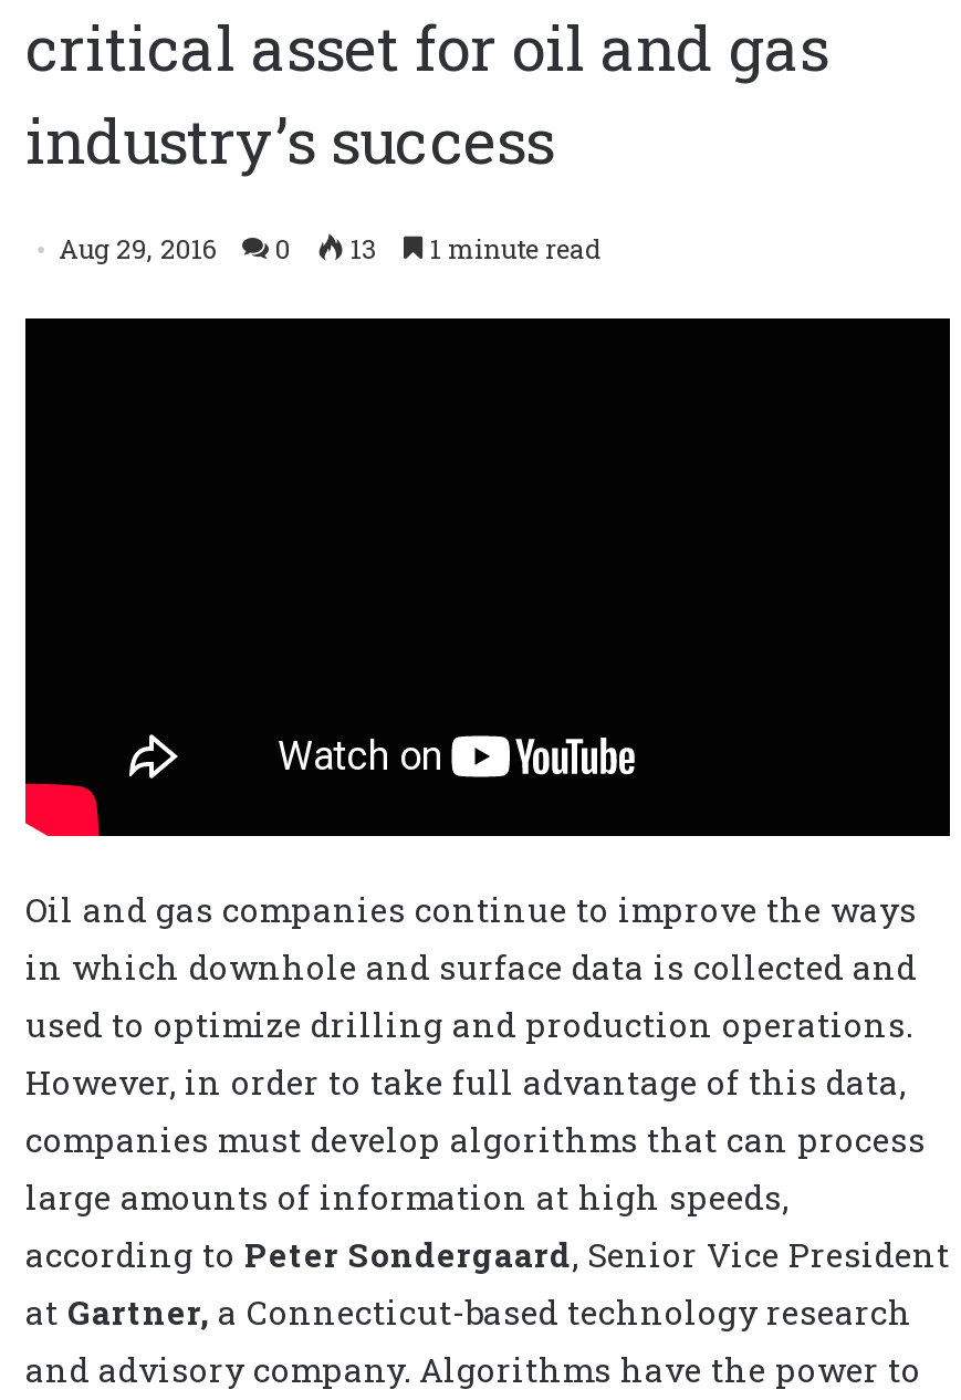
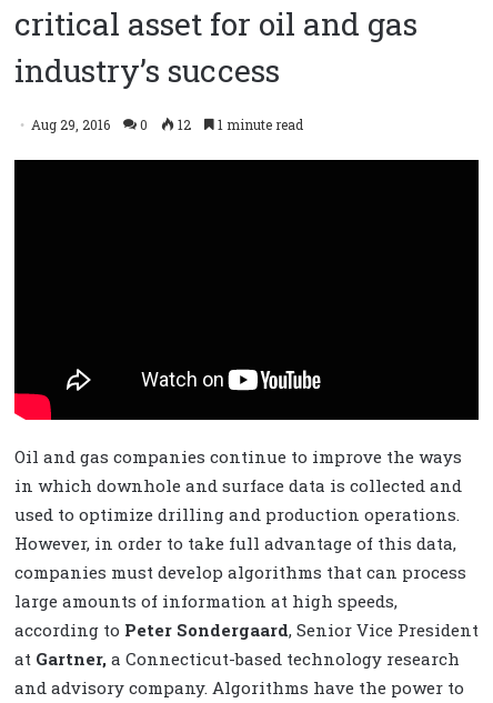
[59,229,600,265] Aug 29, 2016 0 13 1 minute read -> [31,115,303,133] Aug 29, 2016 0 12 1 minute read

